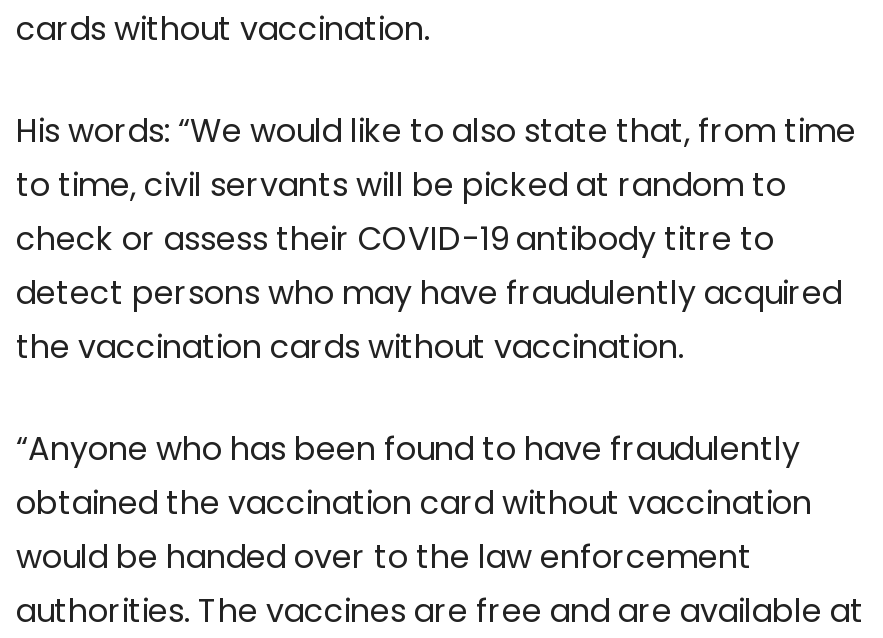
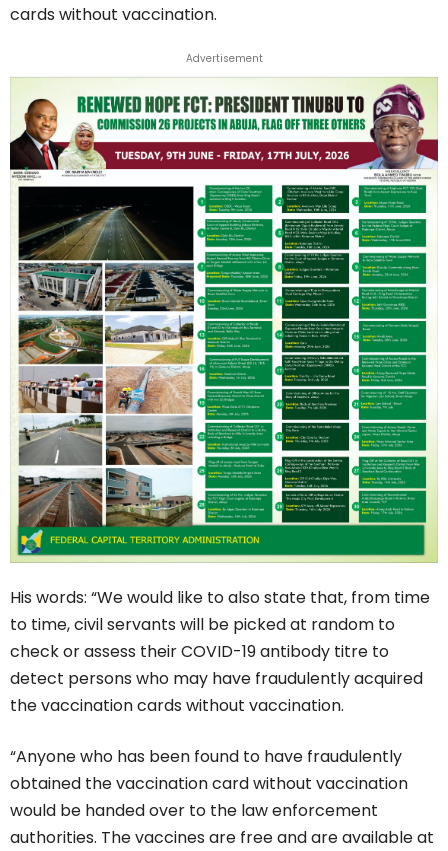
none -> [9,77,439,564] [image]
none -> [185,51,262,66] Advertisement

